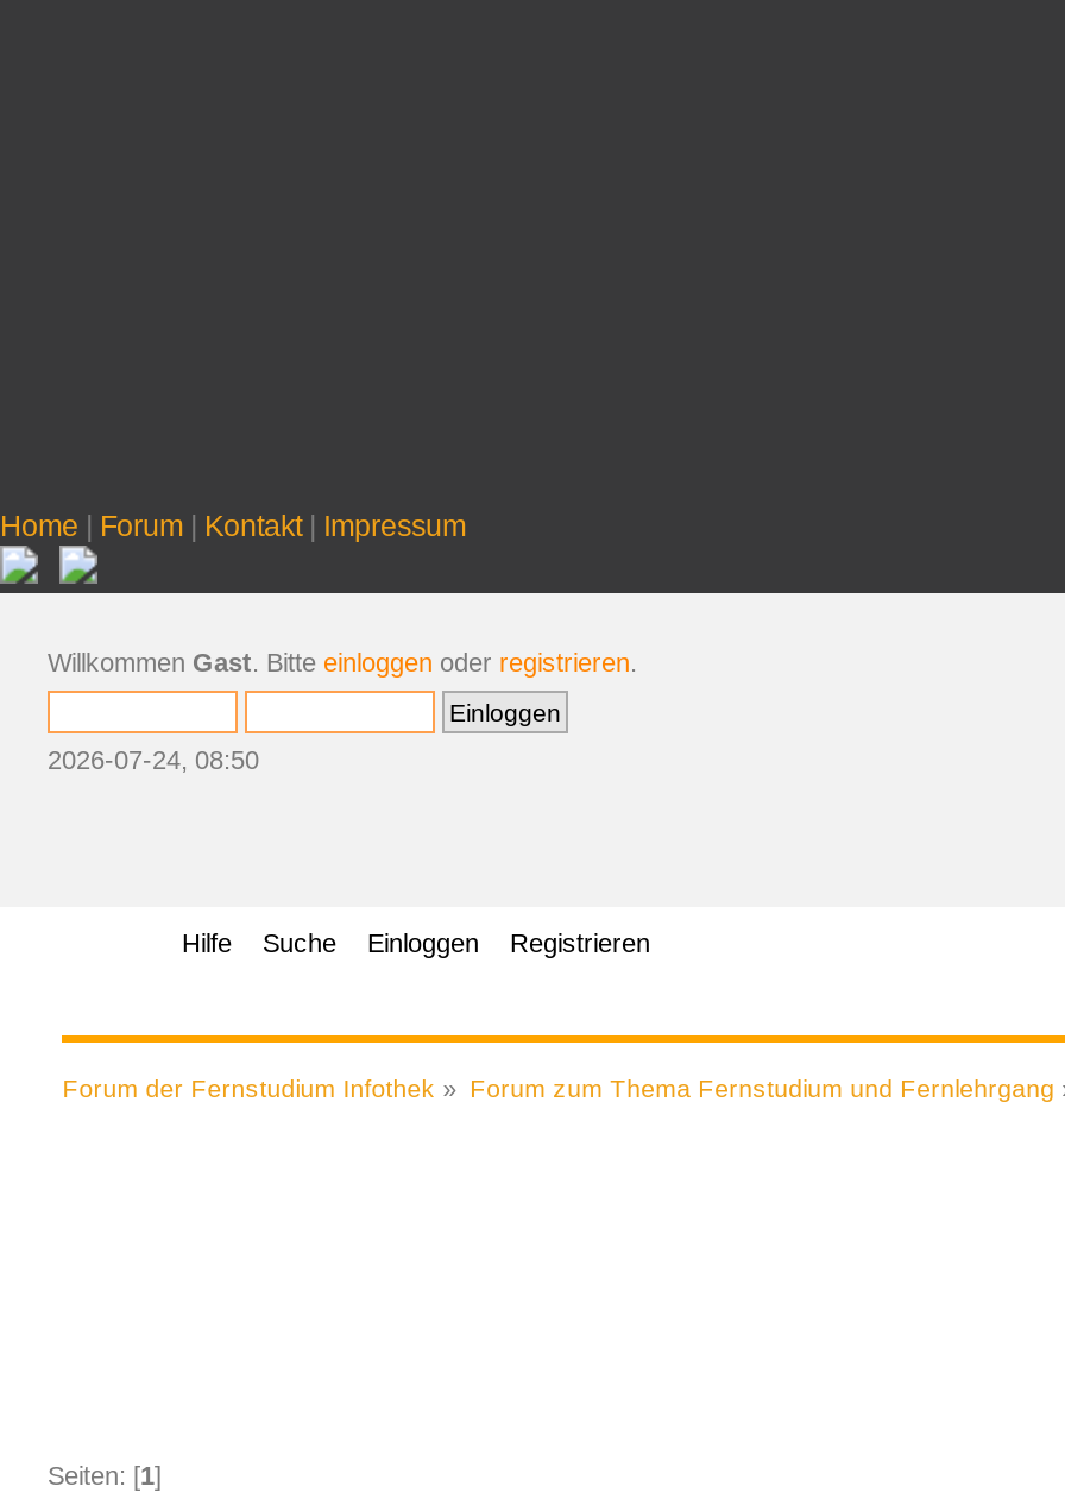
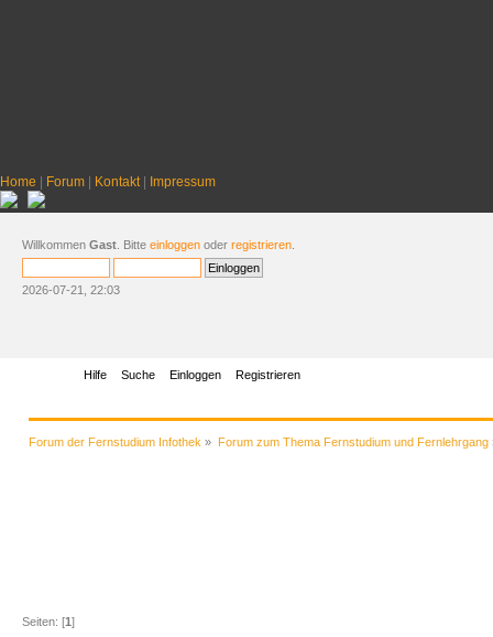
[48,747,259,775] 2026-07-24, 08:50 -> [22,284,120,297] 2026-07-21, 22:03

